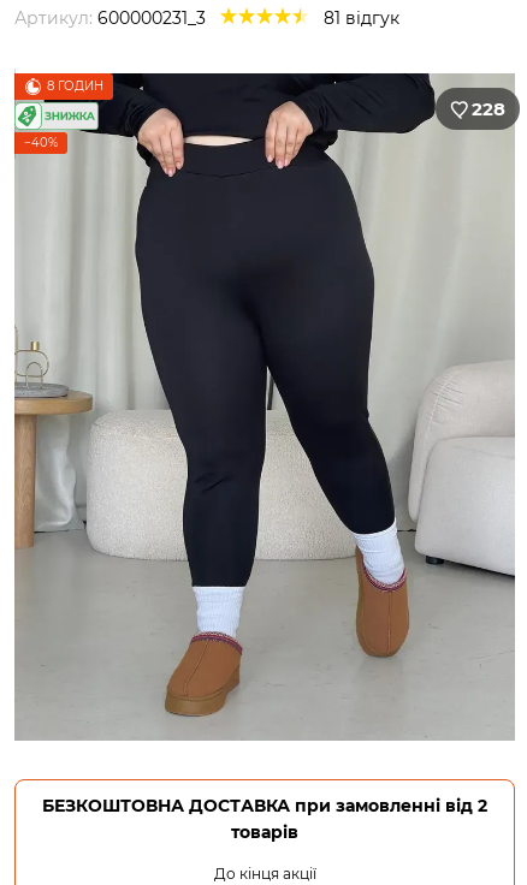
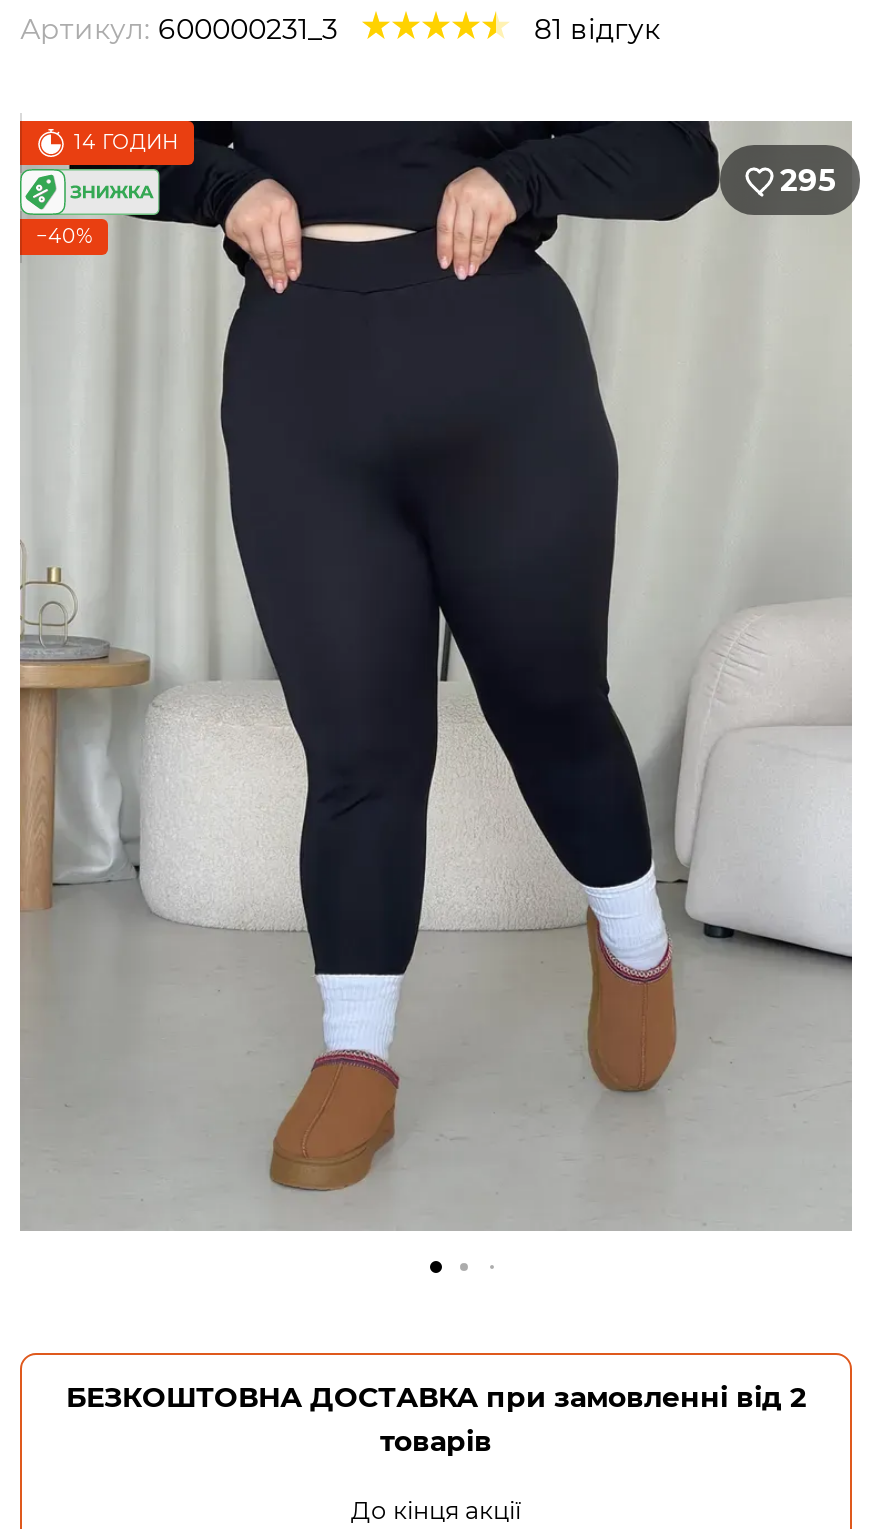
[47,78,103,94] 8 ГОДИН -> [74,129,178,155] 14 ГОДИН
[472,97,505,120] 228 -> [780,161,836,199] 295

